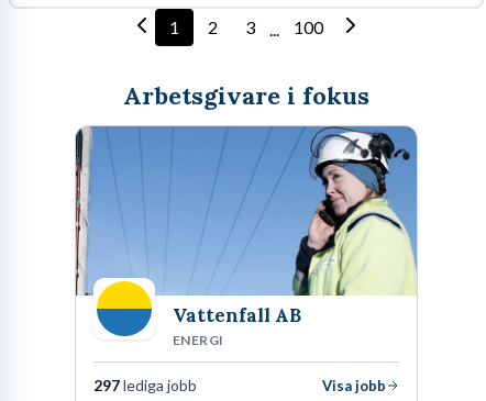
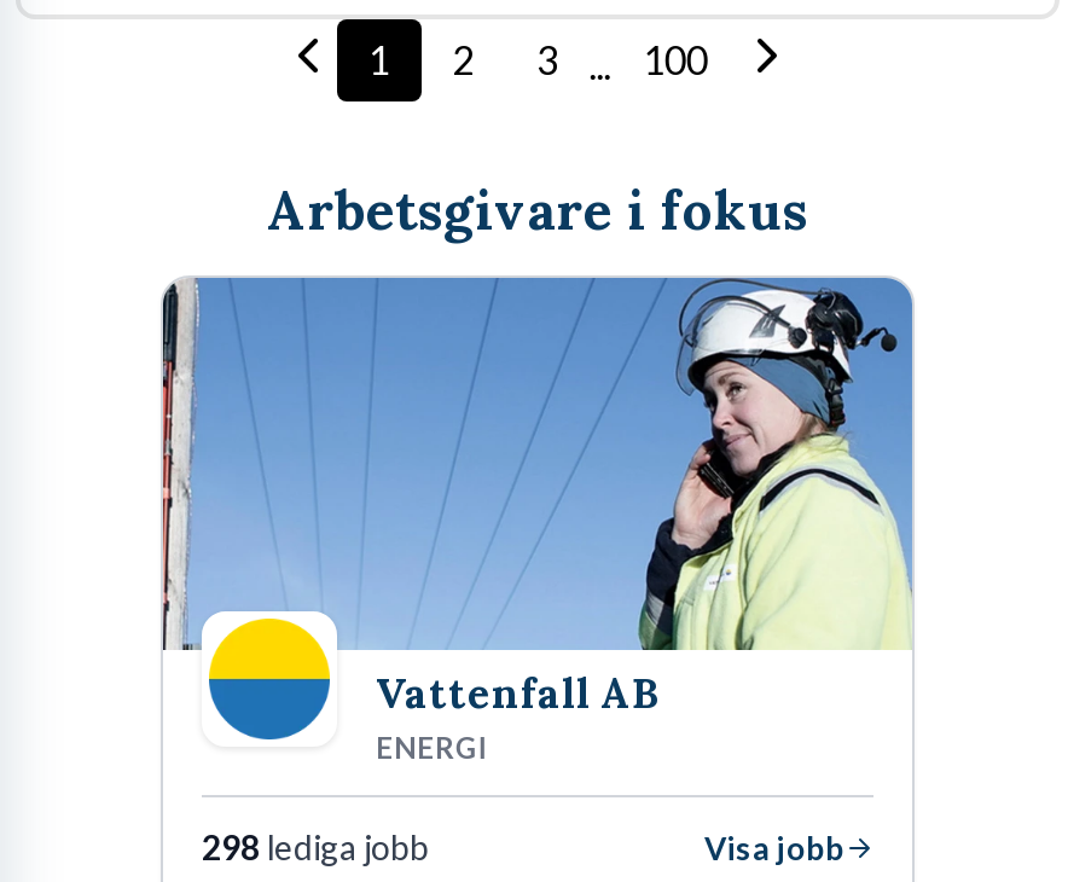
[93,376,197,394] 297 lediga jobb -> [202,826,429,867] 298 lediga jobb

